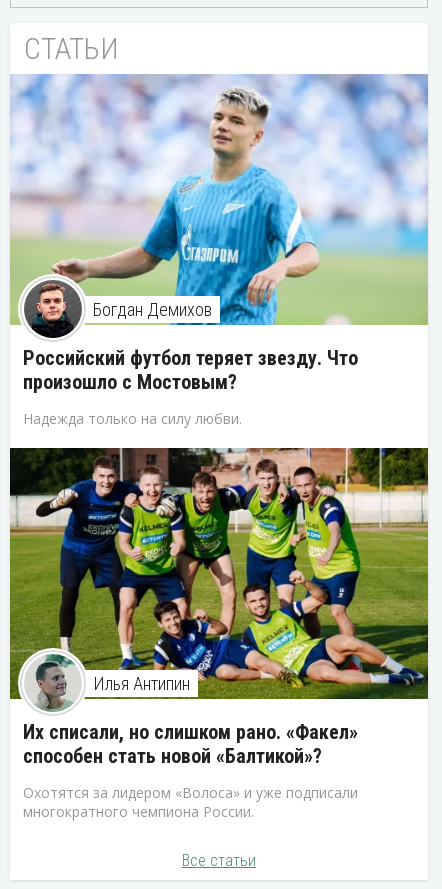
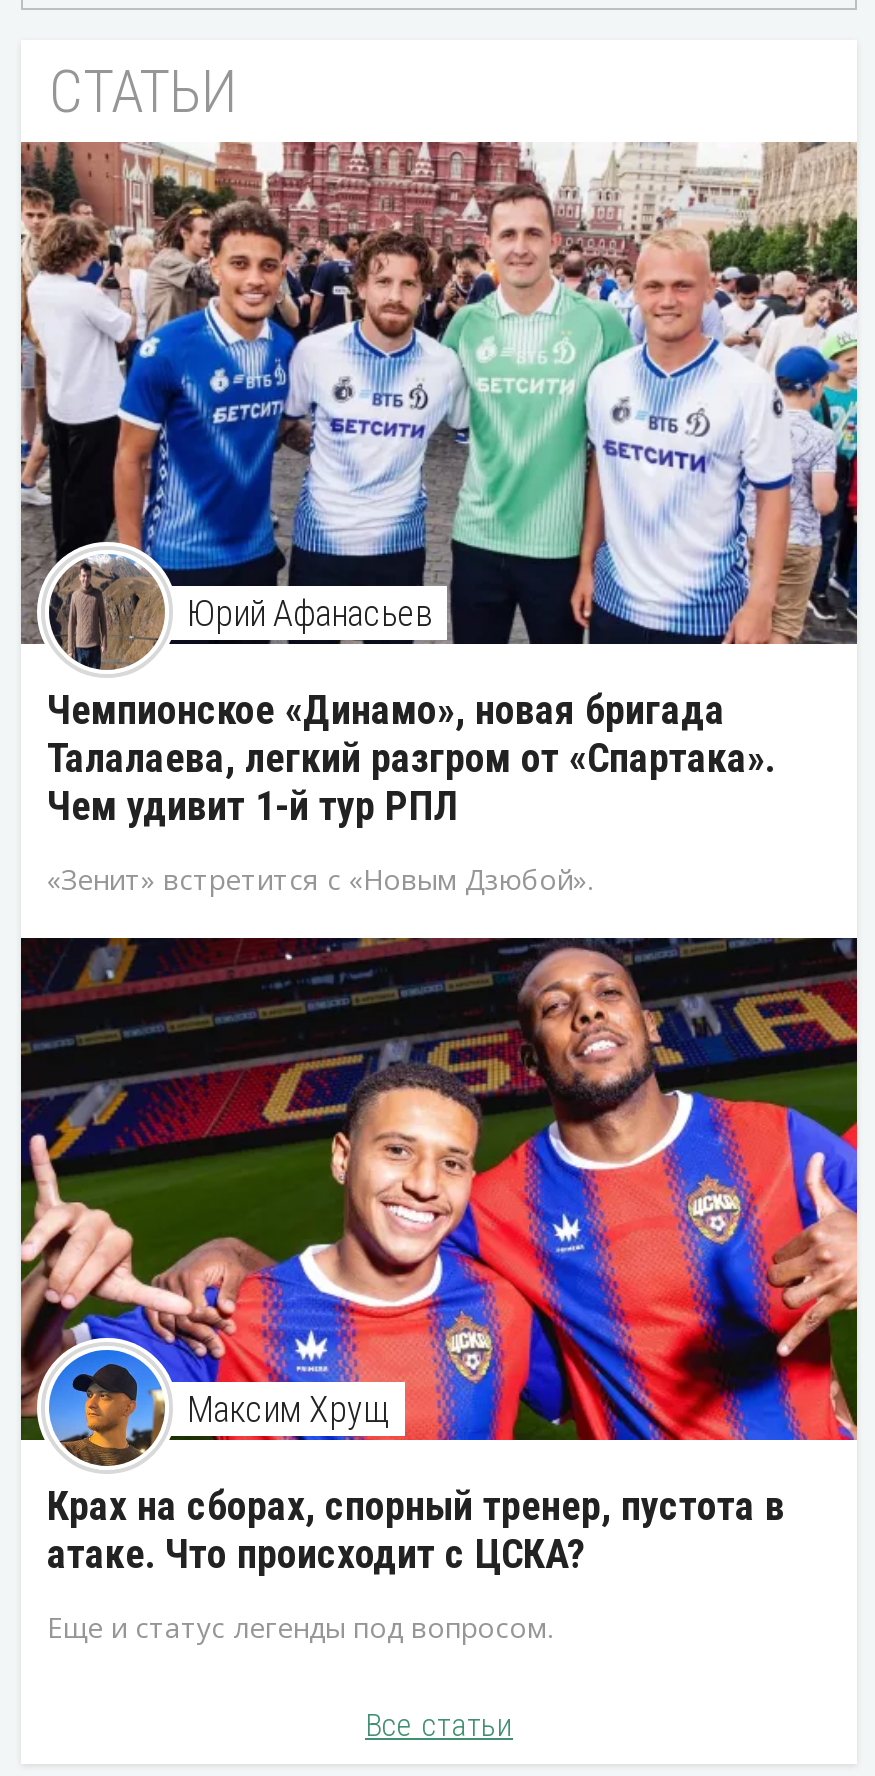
[10,73,429,334] [image] | Богдан Демихов -> [19,140,859,670] [image] | Юрий Афанасьев
[23,346,358,394] Российский футбол теряет звезду. Что | произошло с Мостовым? -> [47,686,775,830] Чемпионское «Динамо», новая бригада | Талалаева, легкий разгром от «Спартака». | Чем удивит 1-й тур РПЛ
[23,409,242,428] Надежда только на силу любви. -> [47,860,593,898] «Зенит» встретится с «Новым Дзюбой».
[9,447,429,718] [image] | Илья Антипин -> [19,900,859,1442] [image] | Максим Хрущ
[23,720,358,768] Их списали, но слишком рано. «Факел» | способен стать новой «Балтикой»? -> [47,1482,785,1578] Крах на сборах, спорный тренер, пустота в | атаке. Что происходит с ЦСКА?
[23,783,358,821] Охотятся за лидером «Волоса» и уже подписали | многократного чемпиона России. -> [47,1608,553,1646] Еще и статус легенды под вопросом.

